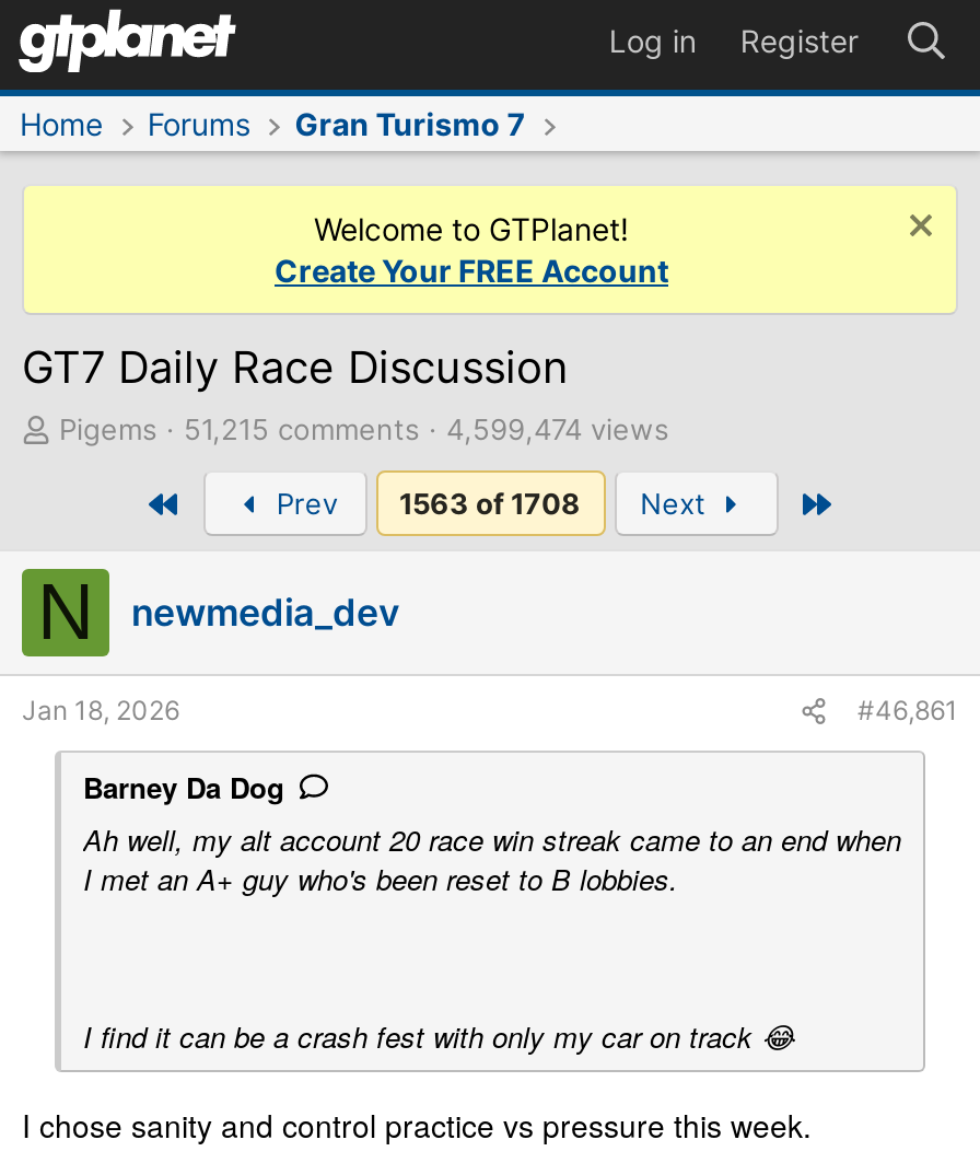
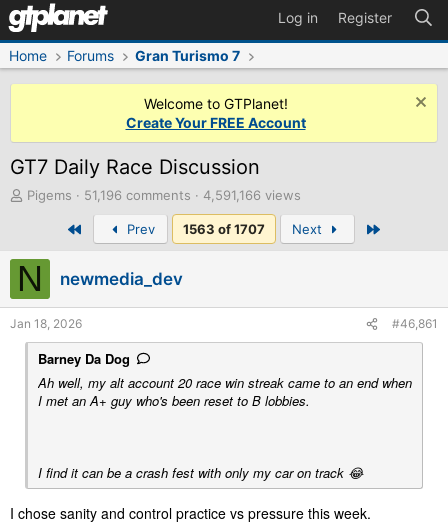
[184,411,669,446] 51,215 comments 4,599,474 views -> [84,187,301,203] 51,196 comments 4,591,166 views
[399,486,581,521] 1563 of 1708 -> [183,221,265,237] 1563 of 1707

